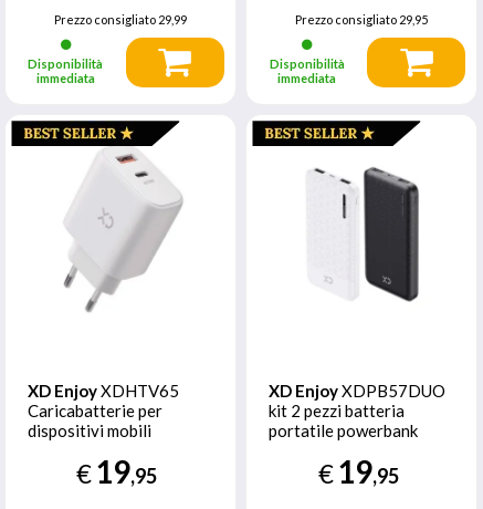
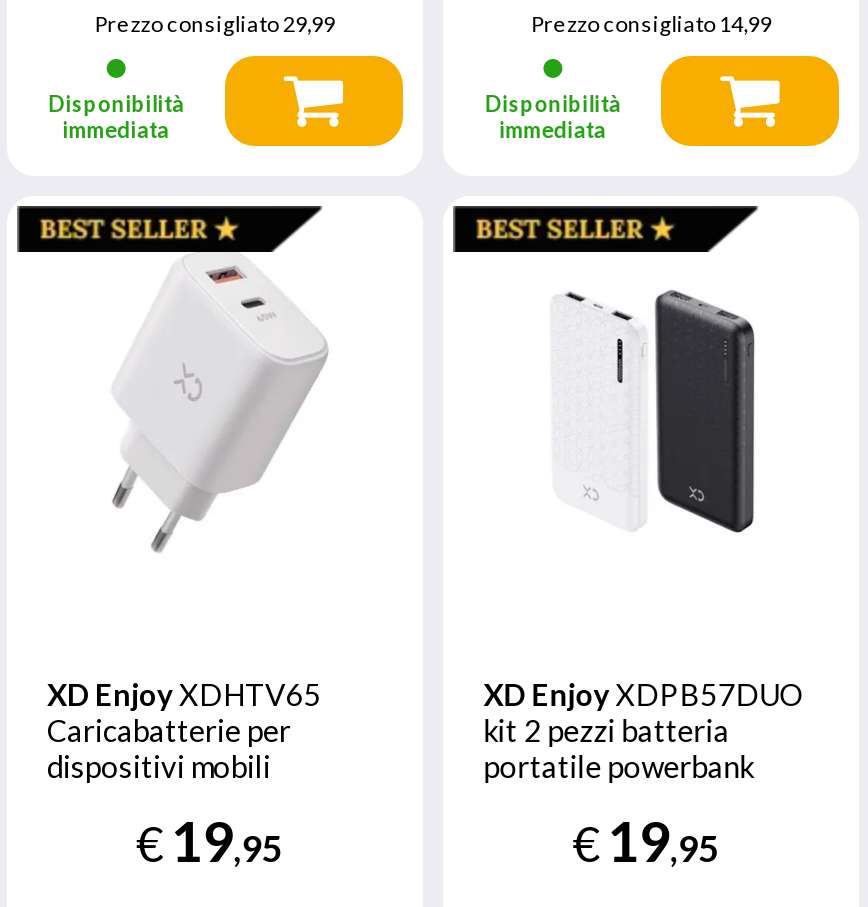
[295,12,428,26] Prezzo consigliato 29,95 -> [531,9,771,35] Prezzo consigliato 14,99

